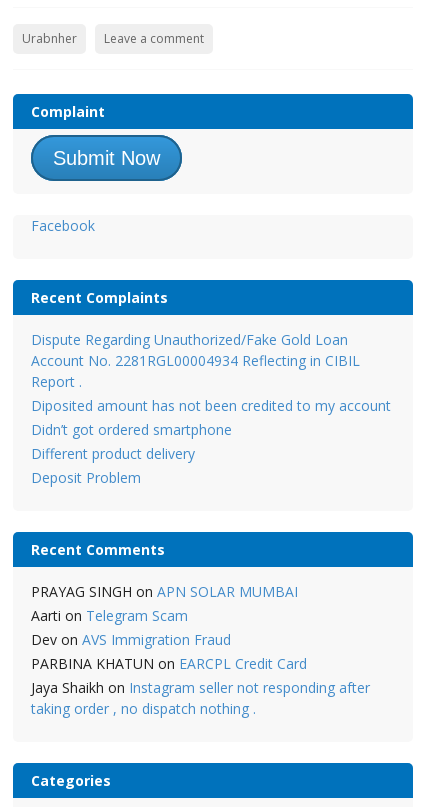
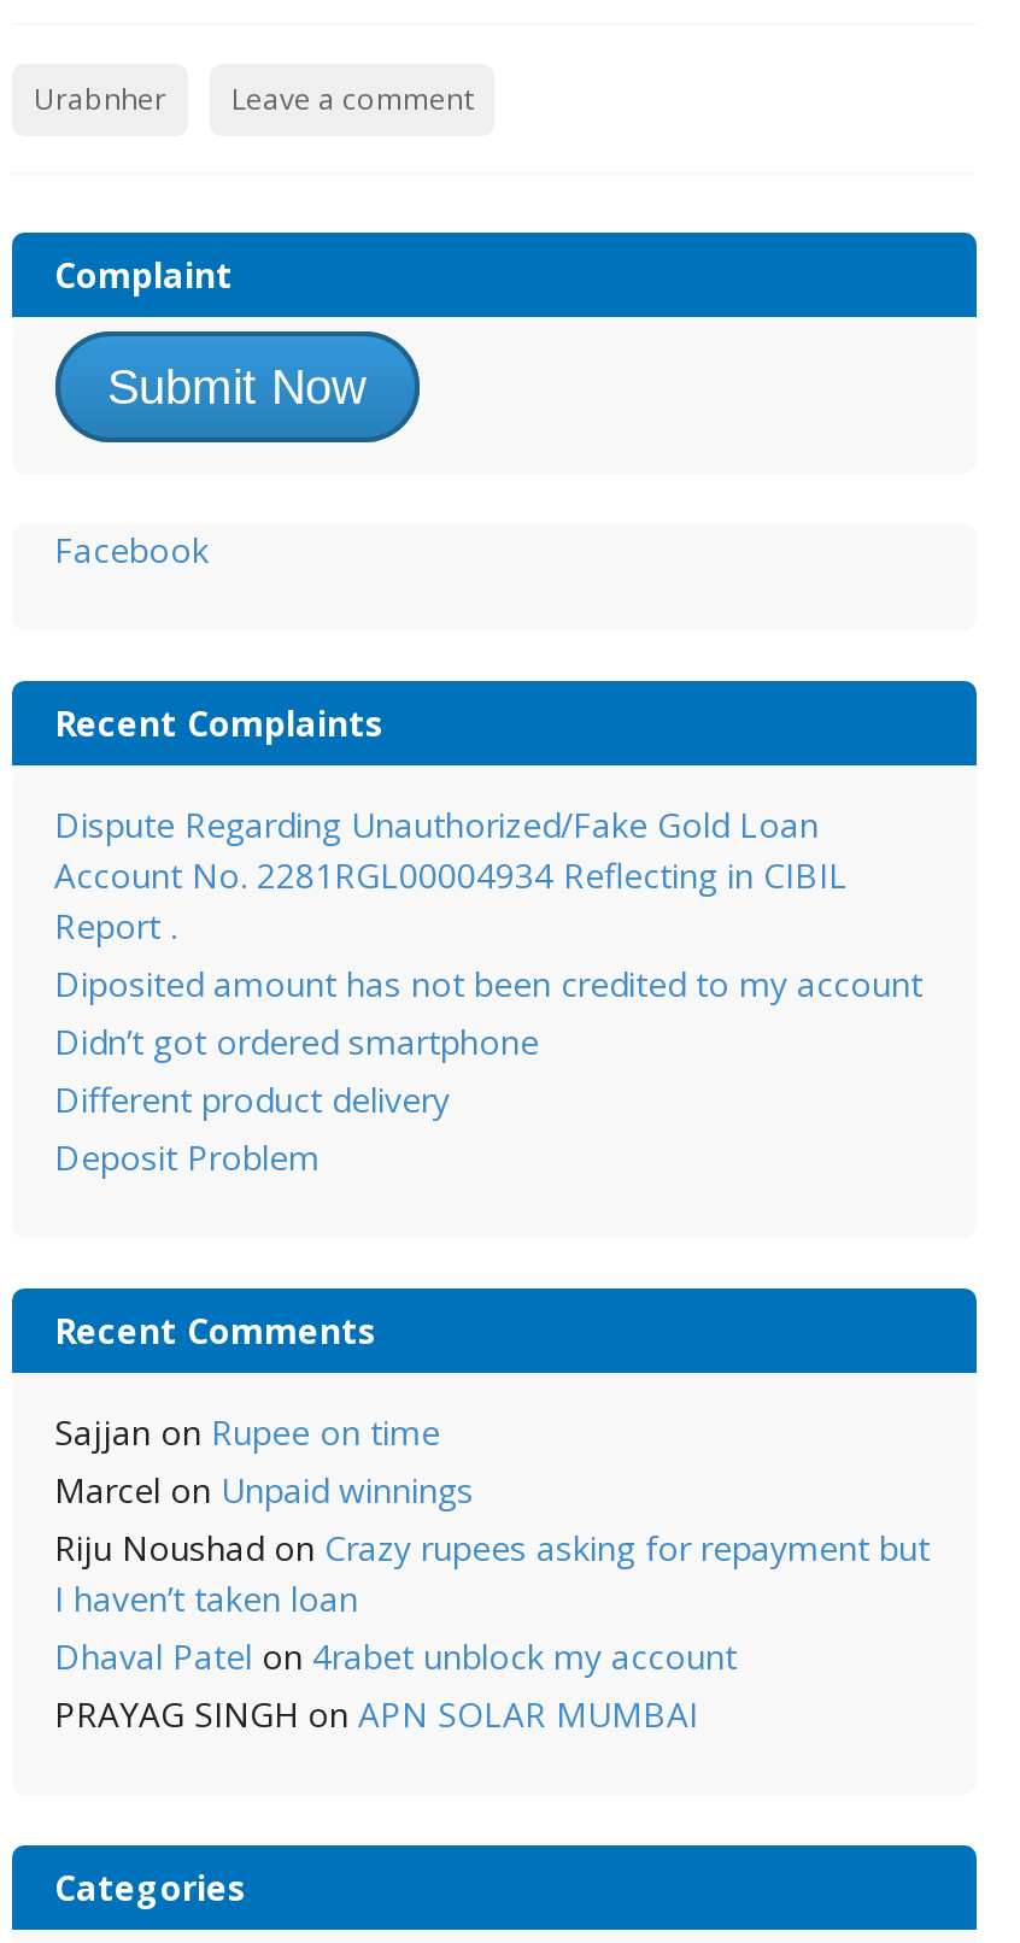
none -> [54,1410,930,1679] Sajjan on Rupee on time | Marcel on Unpaid winnings | Riju Noushad on Crazy rupees asking for repayment but | I haven’t taken loan | Dhaval Patel on 4rabet unblock my account
moved [30,582,297,601] -> [54,1690,698,1736]: PRAYAG SINGH on APN SOLAR MUMBAI
[30,606,369,718] Aarti on Telegram Scam | Dev on AVS Immigration Fraud | PARBINA KHATUN on EARCPL Credit Card | Jaya Shaikh on Instagram seller not responding after | taking order , no dispatch nothing . -> none

